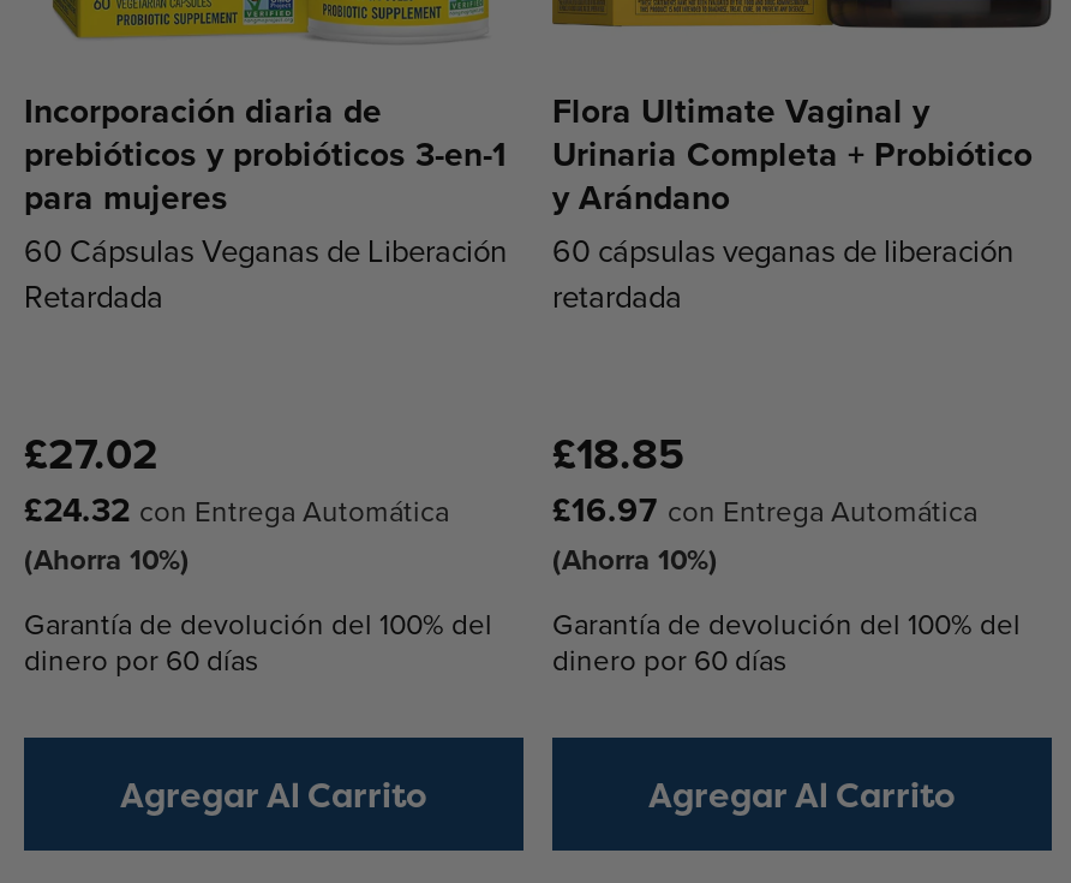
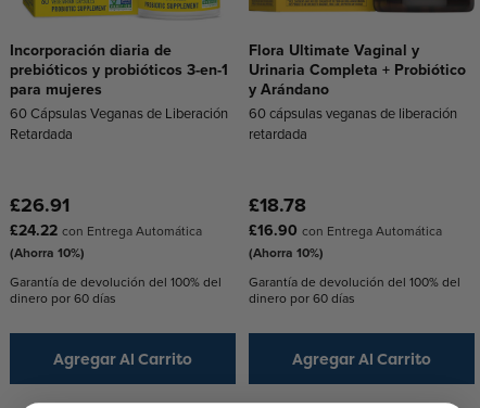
[24,423,158,485] £27.02 -> [10,191,70,219] £26.91
[552,423,684,485] £18.85 -> [249,191,306,219] £18.78
[24,485,449,533] £24.32 con Entrega Automática -> [10,219,202,241] £24.22 con Entrega Automática
[552,485,977,533] £16.97 con Entrega Automática -> [249,219,442,241] £16.90 con Entrega Automática

